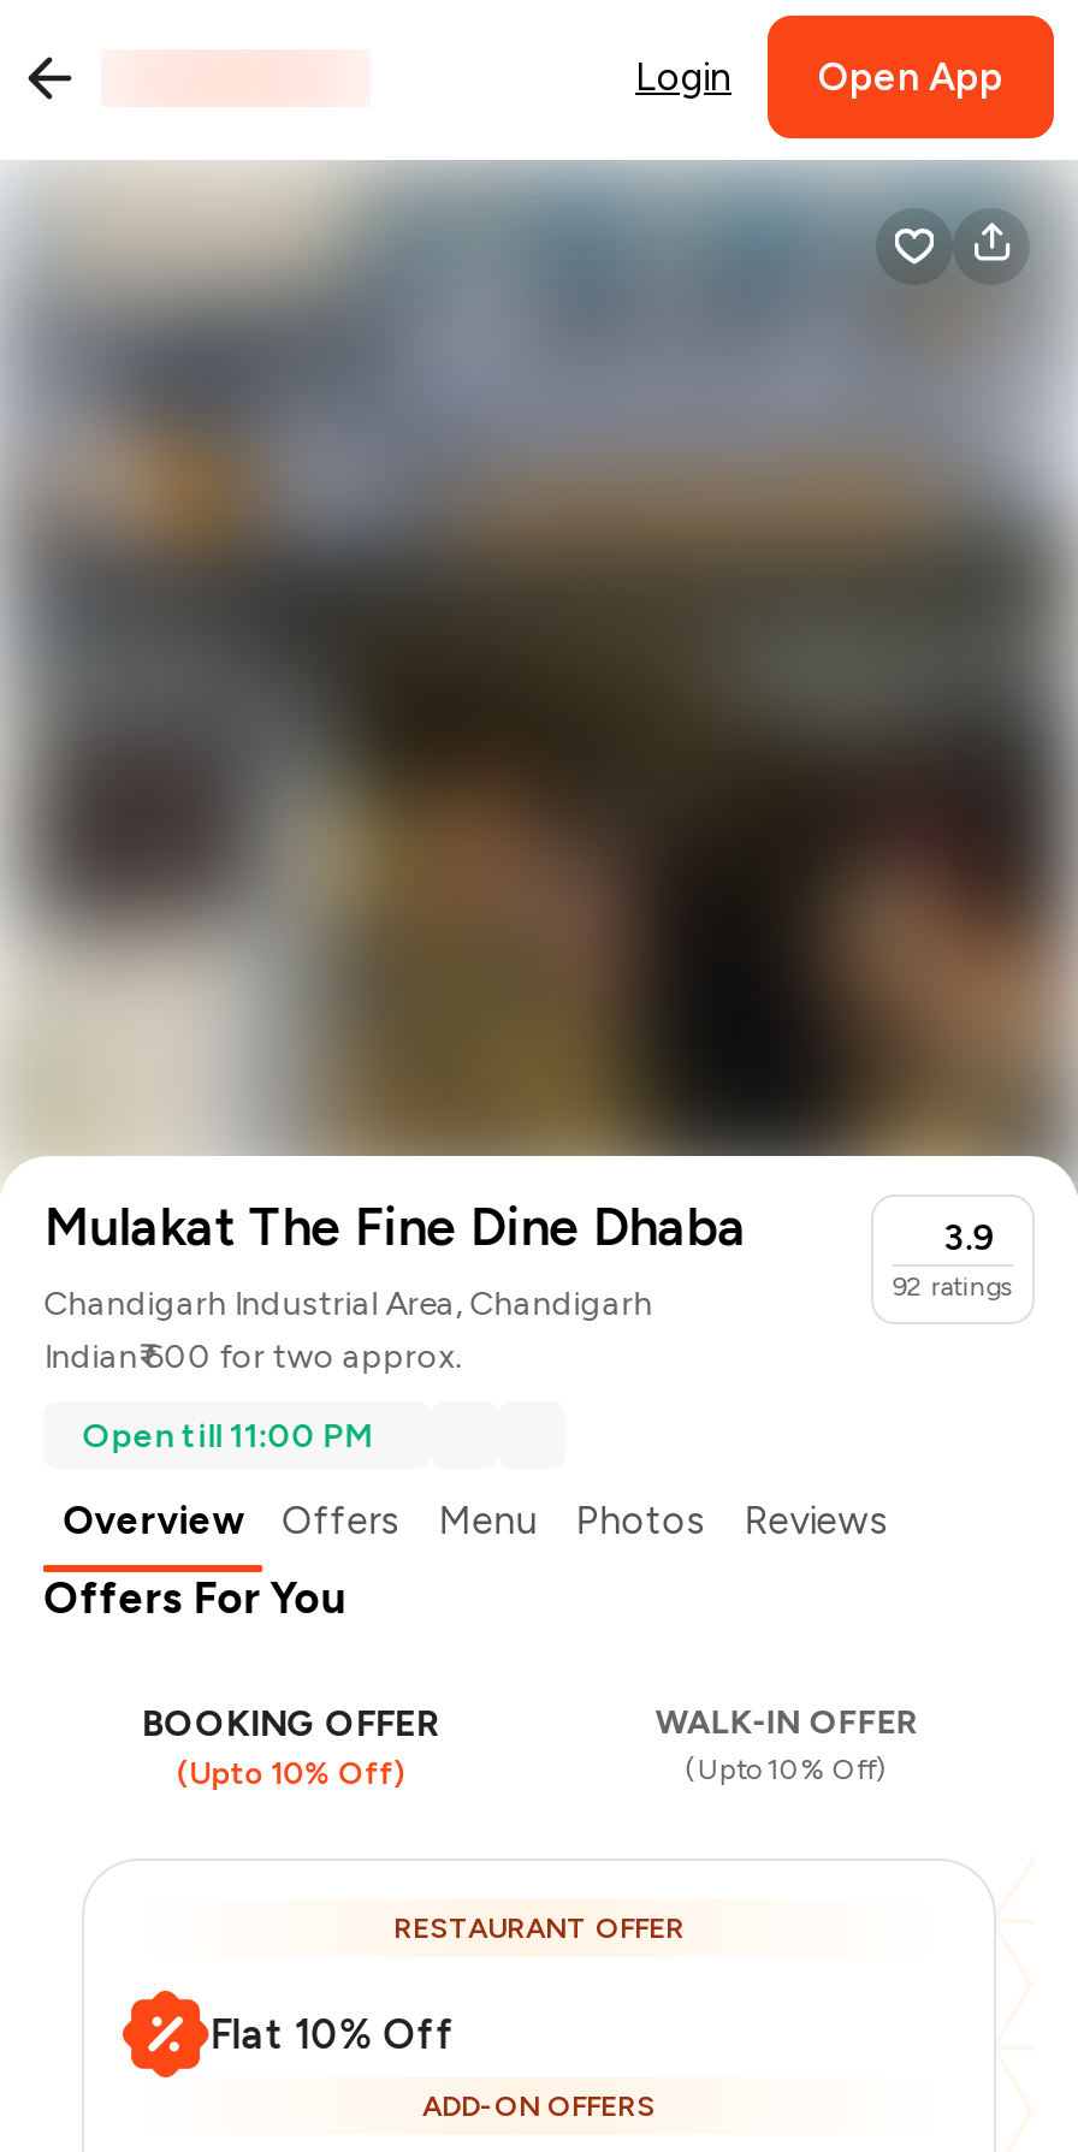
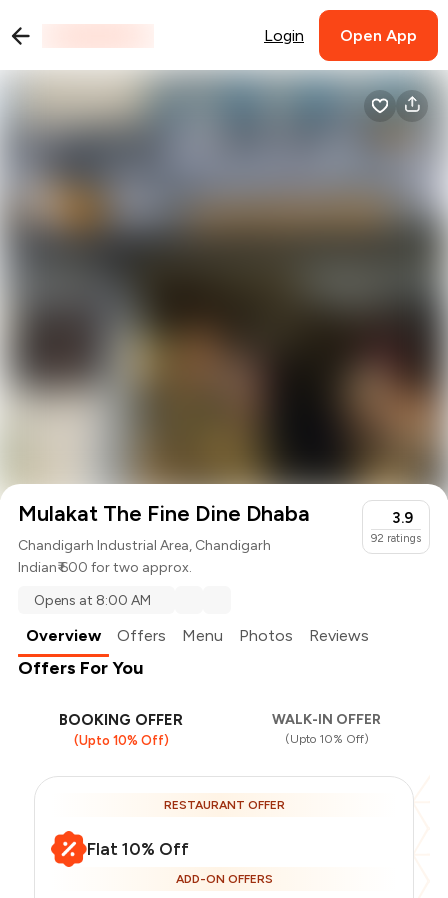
[83,1415,374,1456] Open till 11:00 PM -> [34,592,151,609] Opens at 8:00 AM

